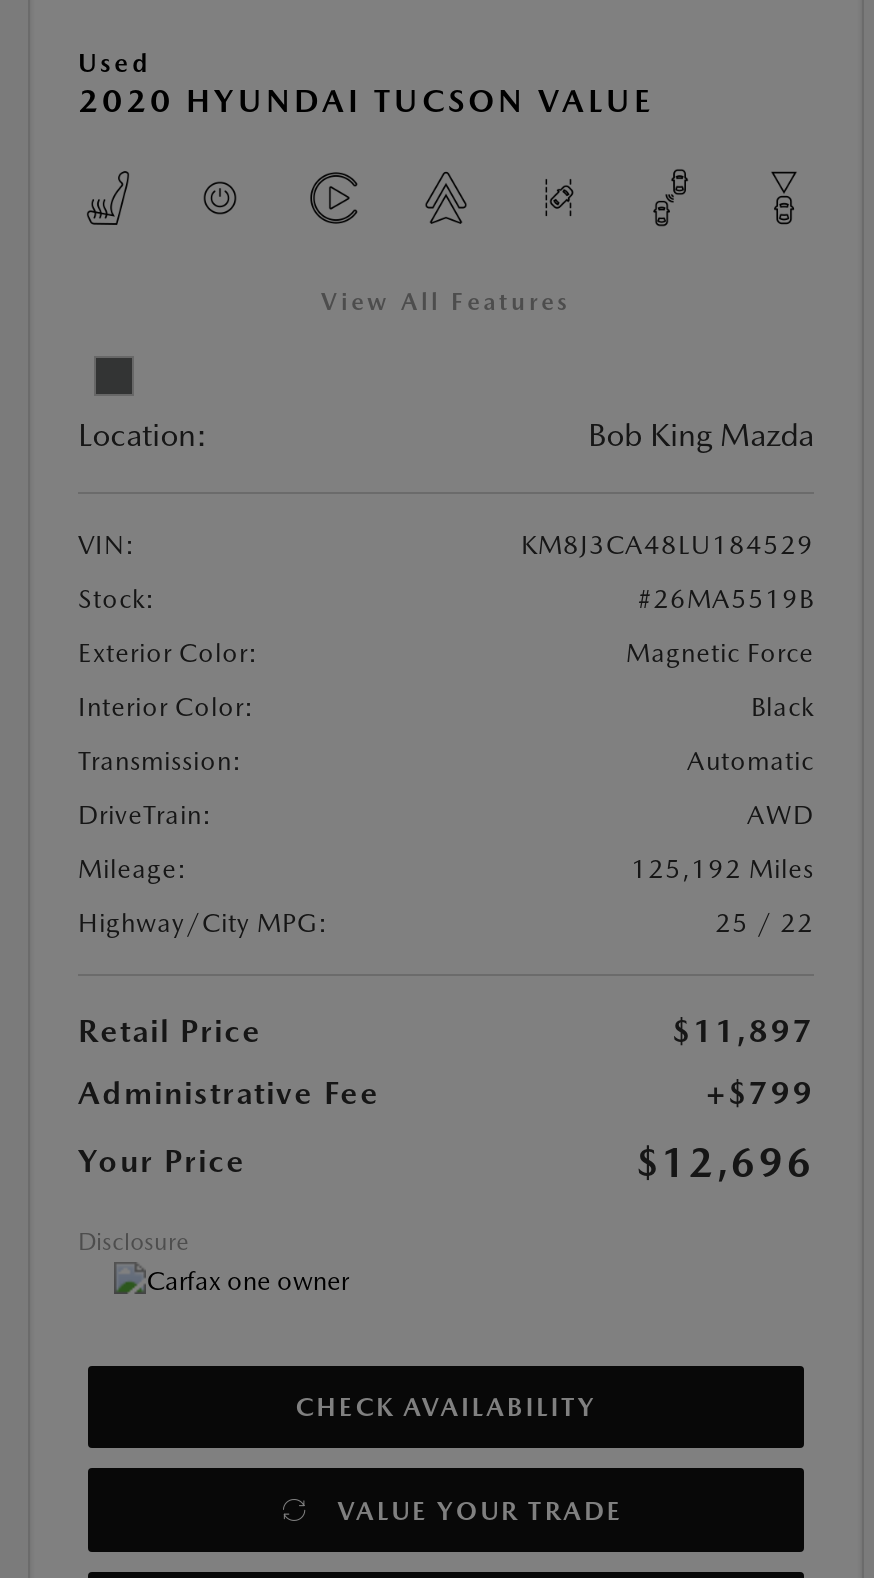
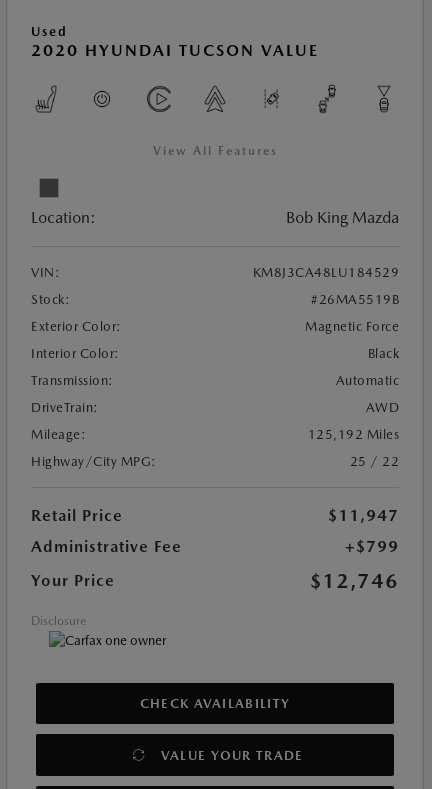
[672,1012,814,1050] $11,897 -> [328,506,399,525] $11,947
[636,1138,814,1186] $12,696 -> [310,569,399,593] $12,746

